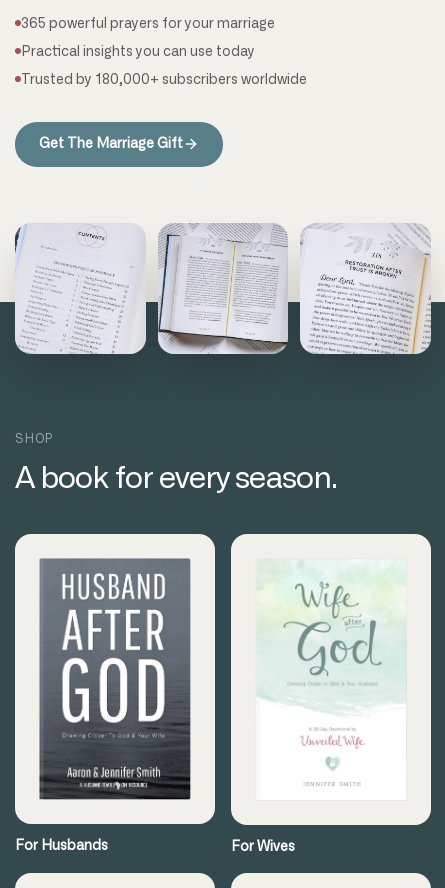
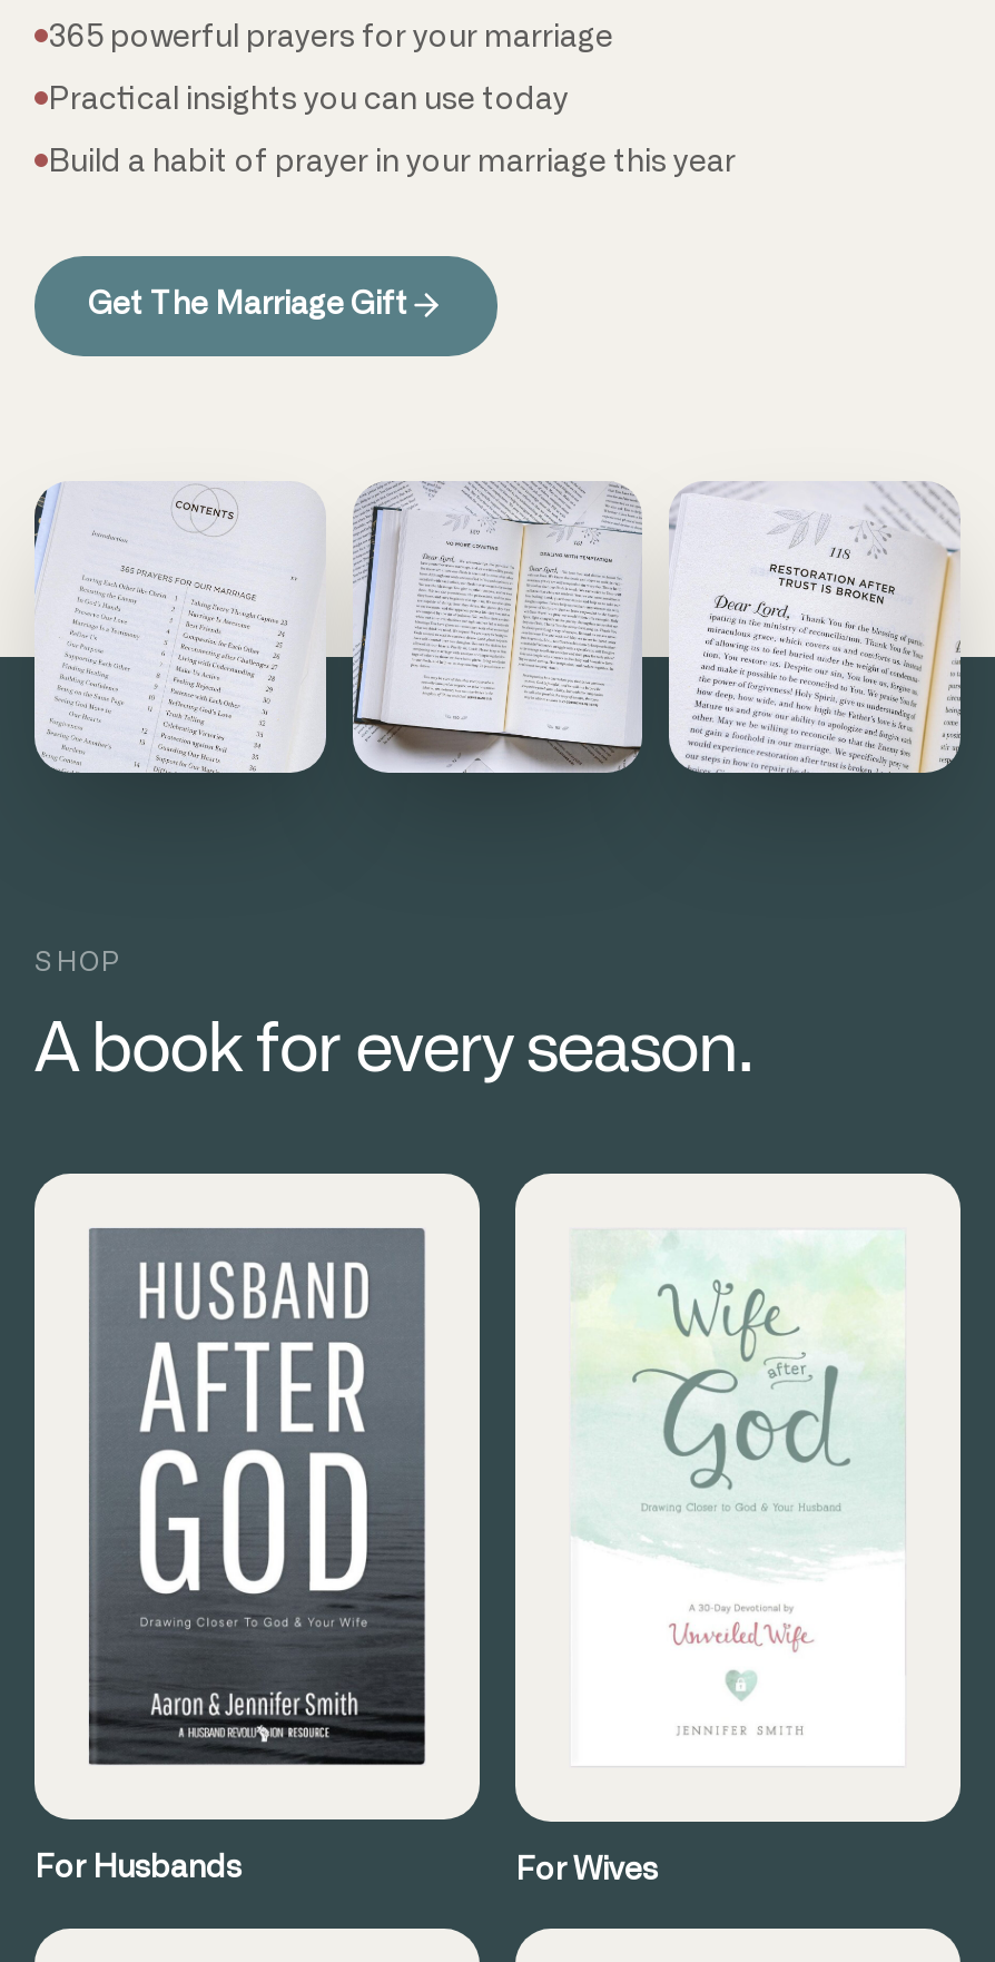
[21,73,307,87] Trusted by 180,000+ subscribers worldwide -> [48,147,736,178] Build a habit of prayer in your marriage this year

